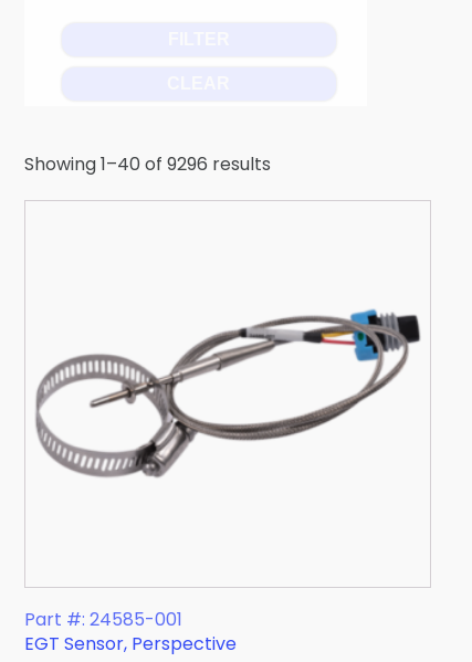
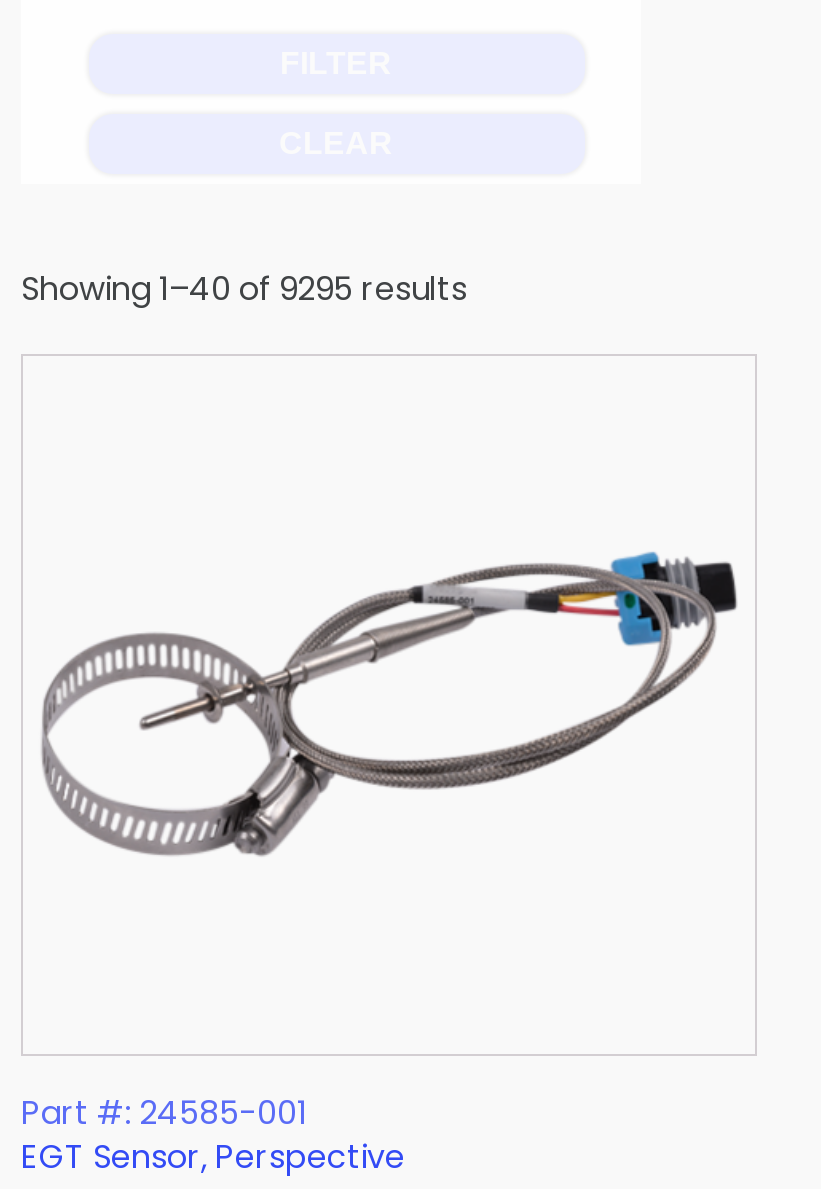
[24,151,271,177] Showing 1–40 of 9296 results -> [21,266,467,312] Showing 1–40 of 9295 results

